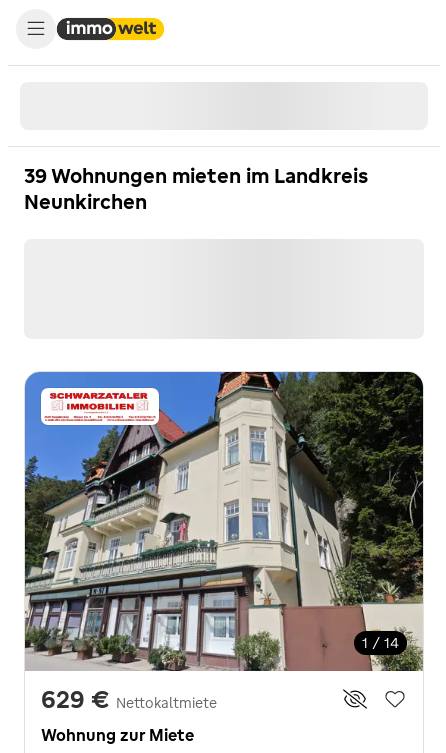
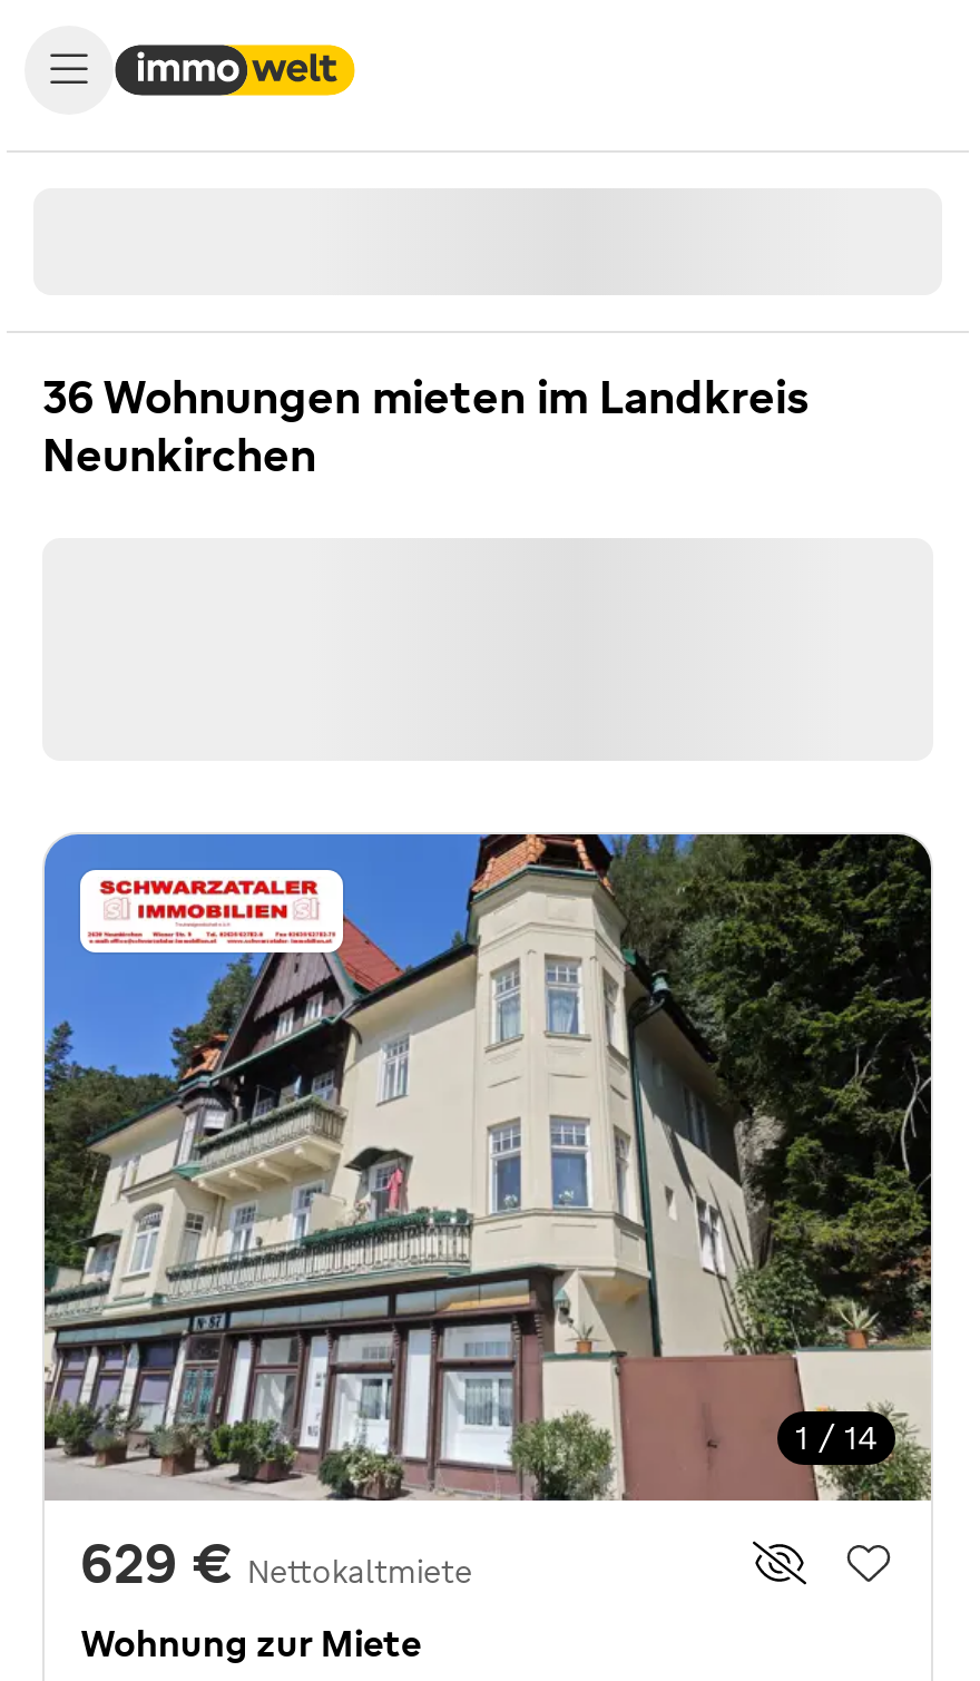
[24,163,368,188] 39 Wohnungen mieten im Landkreis -> [42,369,808,424] 36 Wohnungen mieten im Landkreis

